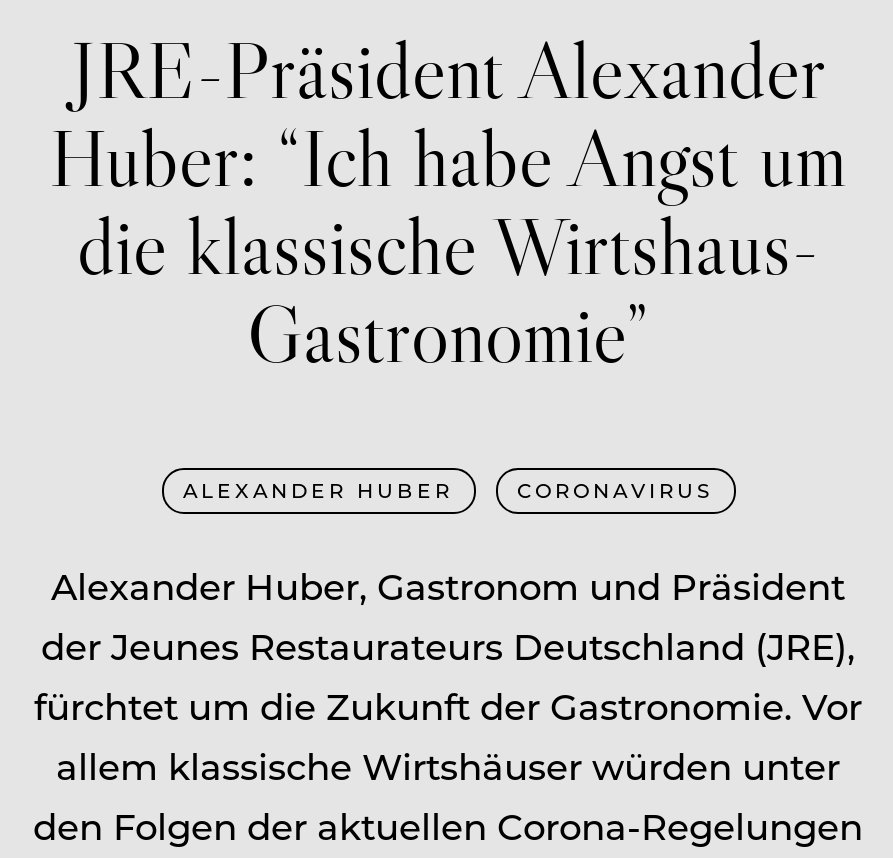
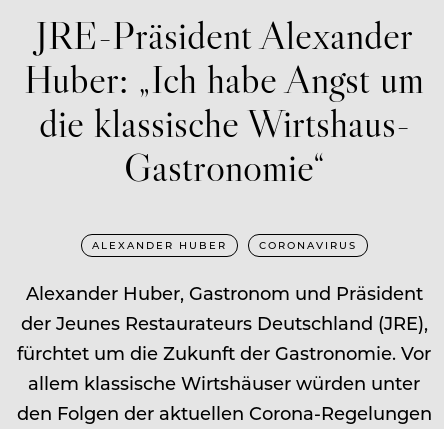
[49,108,847,206] Huber: “Ich habe Angst um -> [24,54,424,103] Huber: „Ich habe Angst um
[247,284,649,382] Gastronomie” -> [123,142,324,191] Gastronomie“

